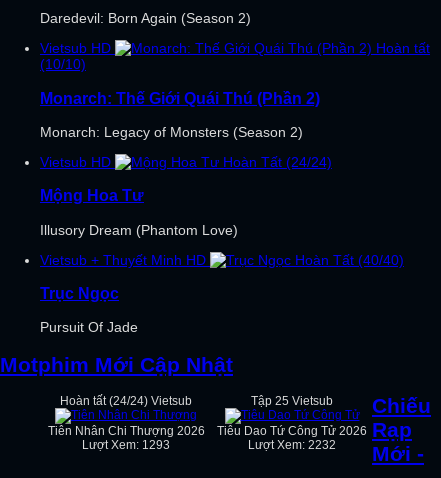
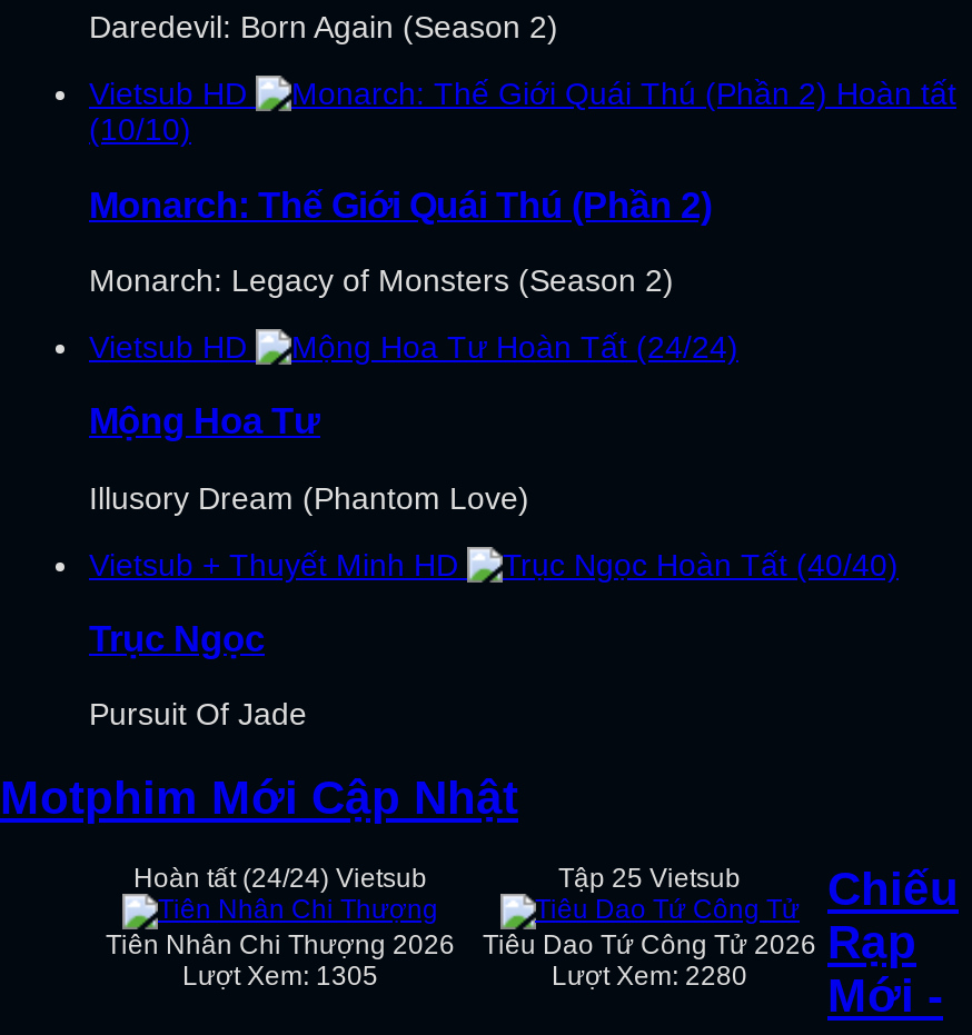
[82,438,170,452] Lượt Xem: 1293 -> [182,961,378,992] Lượt Xem: 1305
[248,438,336,452] Lượt Xem: 2232 -> [552,961,747,992] Lượt Xem: 2280

